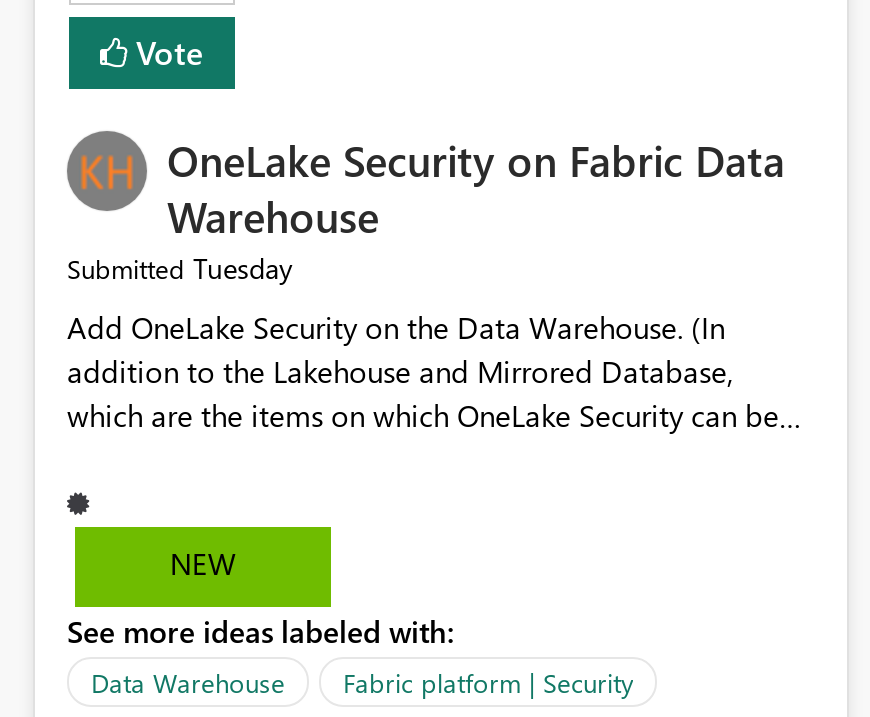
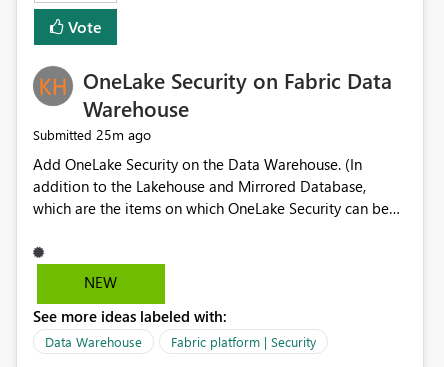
[67,250,293,288] Submitted Tuesday -> [33,125,151,144] Submitted 25m ago

